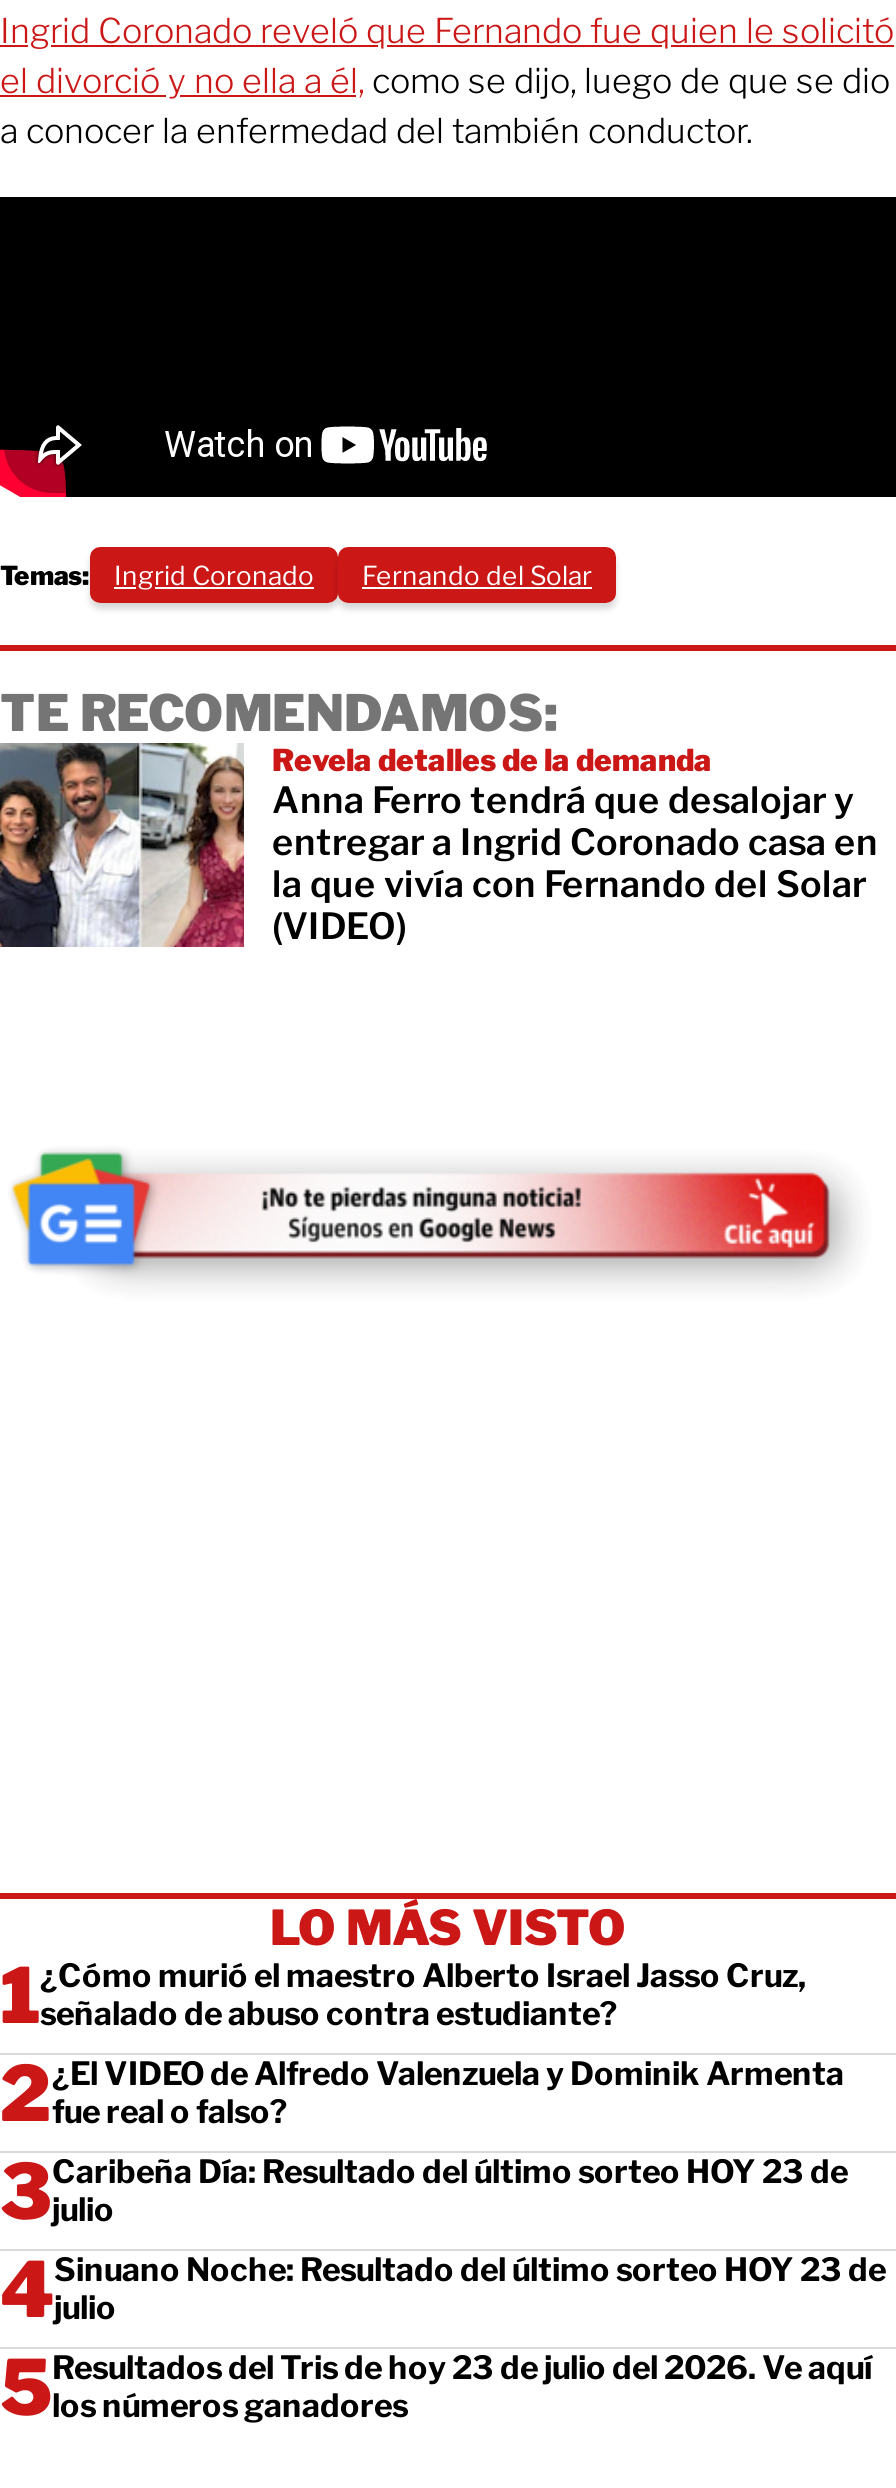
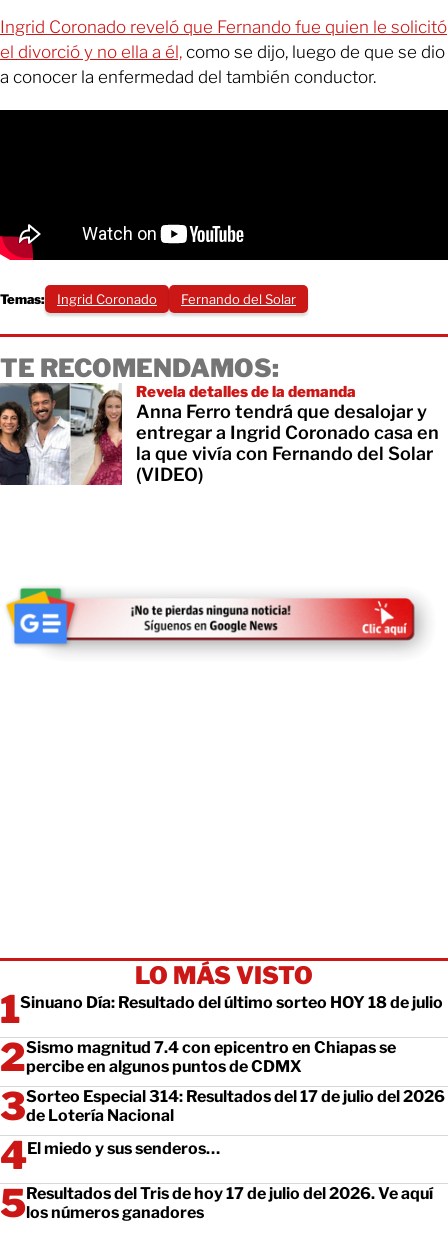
[40,1958,806,2034] ¿Cómo murió el maestro Alberto Israel Jasso Cruz, | señalado de abuso contra estudiante? -> [20,993,443,1012] Sinuano Día: Resultado del último sorteo HOY 18 de julio
[52,2056,844,2132] ¿El VIDEO de Alfredo Valenzuela y Dominik Armenta | fue real o falso? -> [26,1038,396,1076] Sismo magnitud 7.4 con epicentro en Chiapas se | percibe en algunos puntos de CDMX
[52,2154,848,2230] Caribeña Día: Resultado del último sorteo HOY 23 de | julio -> [26,1087,445,1125] Sorteo Especial 314: Resultados del 17 de julio del 2026 | de Lotería Nacional
[54,2252,886,2328] Sinuano Noche: Resultado del último sorteo HOY 23 de | julio -> [27,1139,220,1158] El miedo y sus senderos…
[52,2350,872,2388] Resultados del Tris de hoy 23 de julio del 2026. Ve aquí -> [26,1184,433,1203] Resultados del Tris de hoy 17 de julio del 2026. Ve aquí

